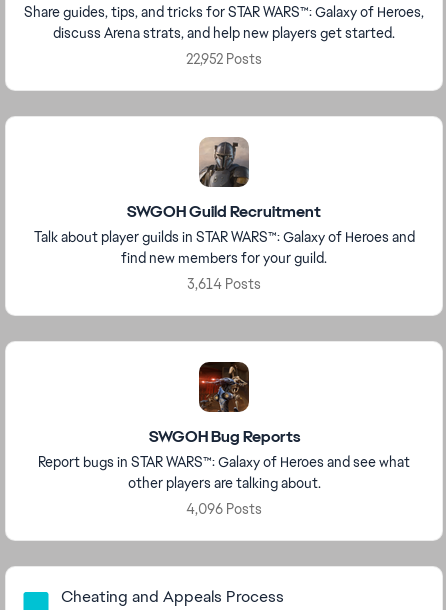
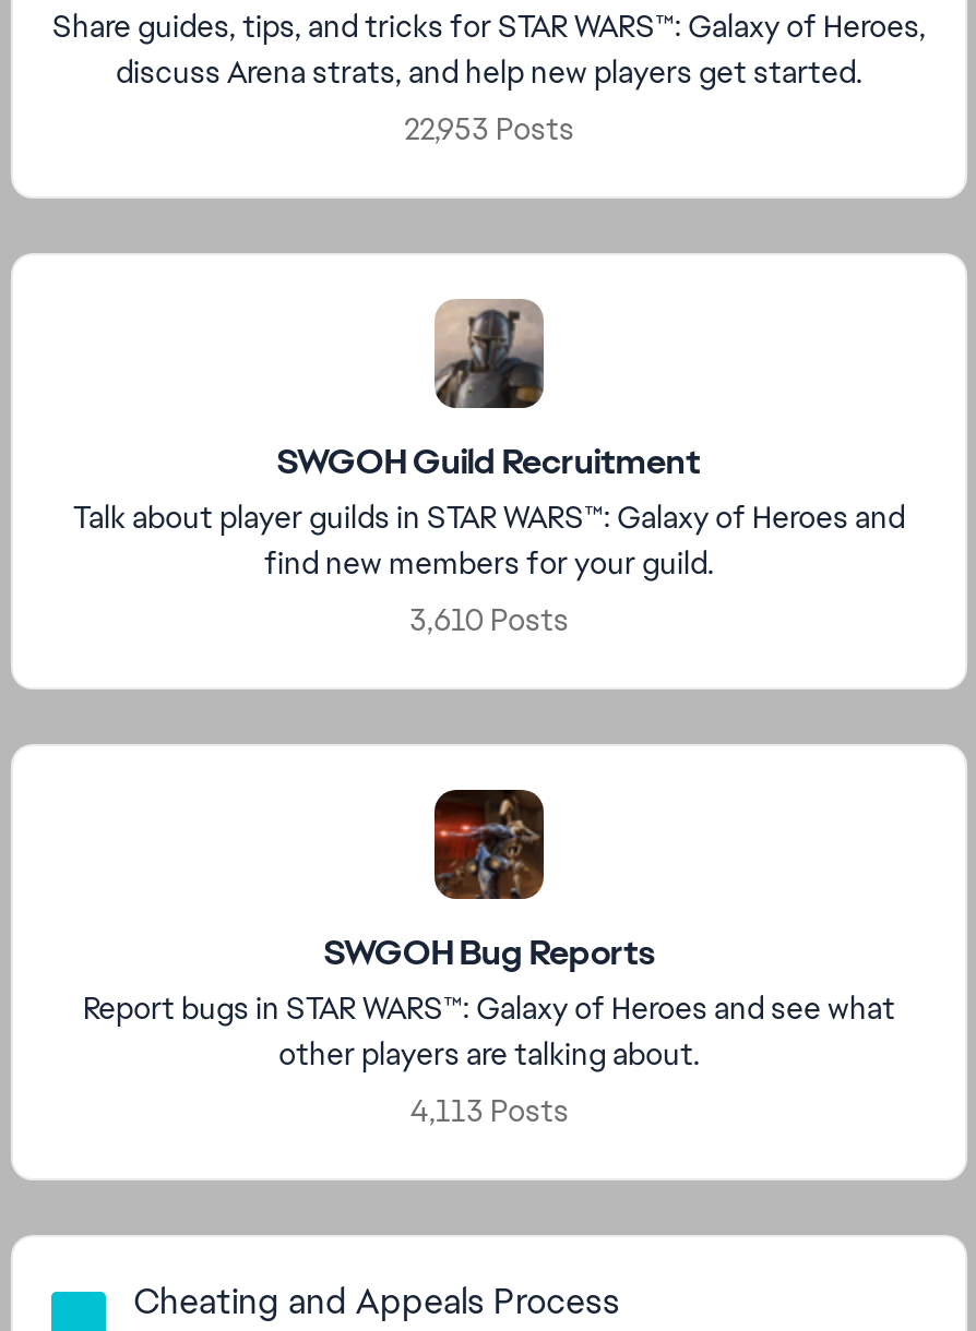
[186,50,262,68] 22,952 Posts -> [404,109,574,148] 22,953 Posts
[187,275,261,293] 3,614 Posts -> [409,600,569,639] 3,610 Posts
[186,500,262,518] 4,096 Posts -> [409,1091,569,1130] 4,113 Posts

